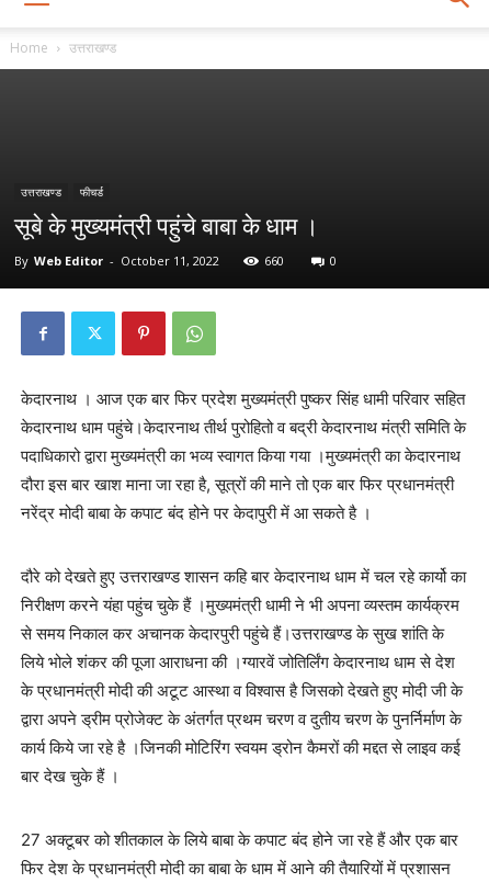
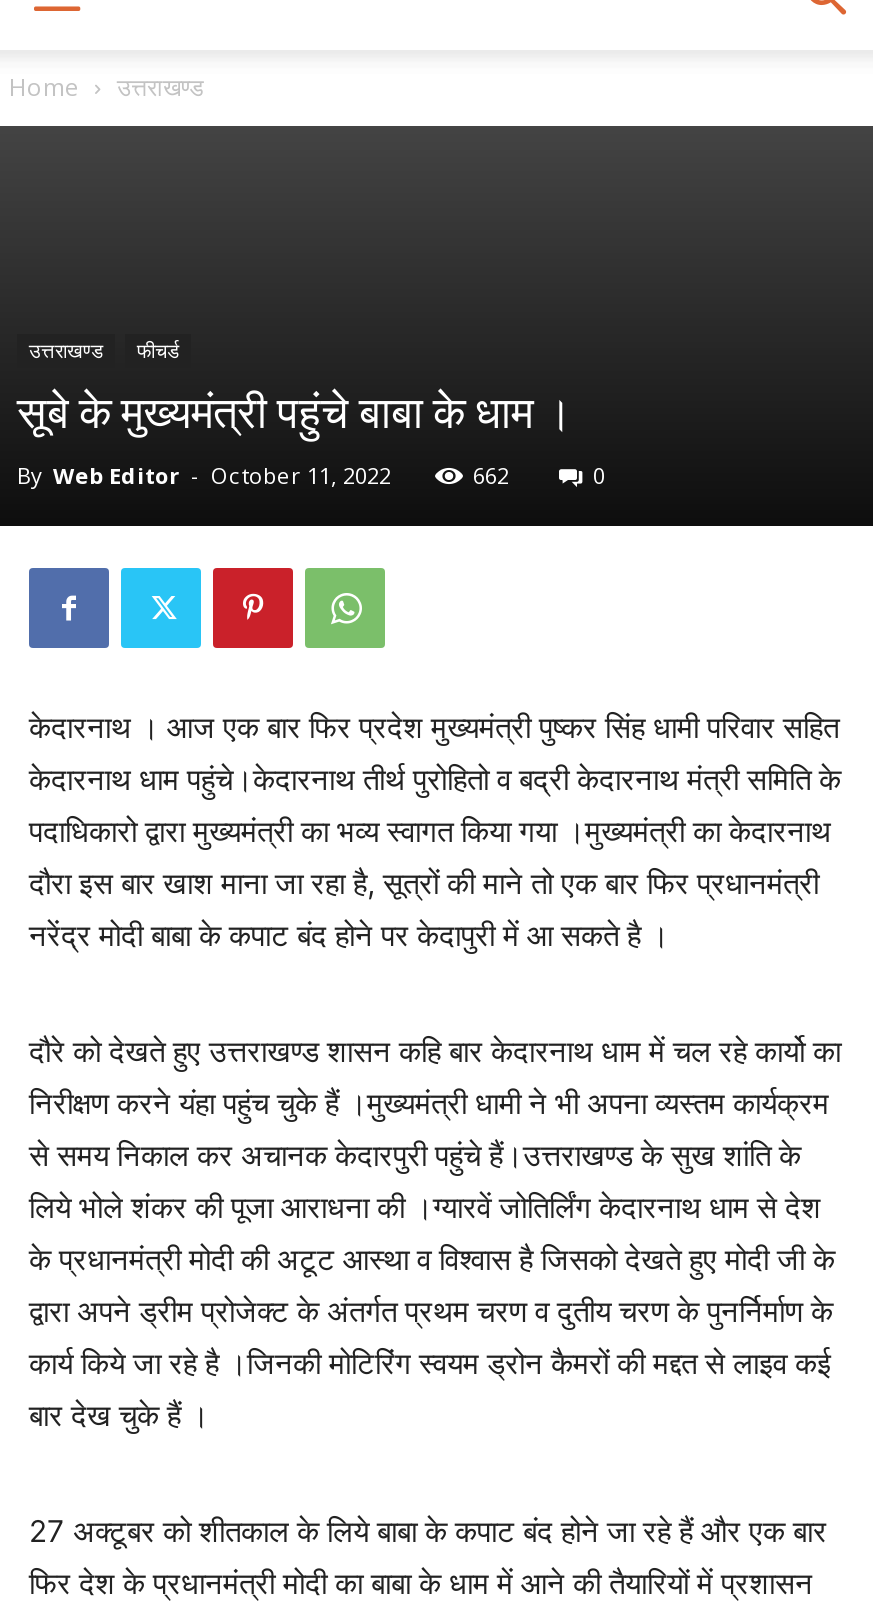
[264,252,284,269] 660 -> [473,460,509,490] 662

